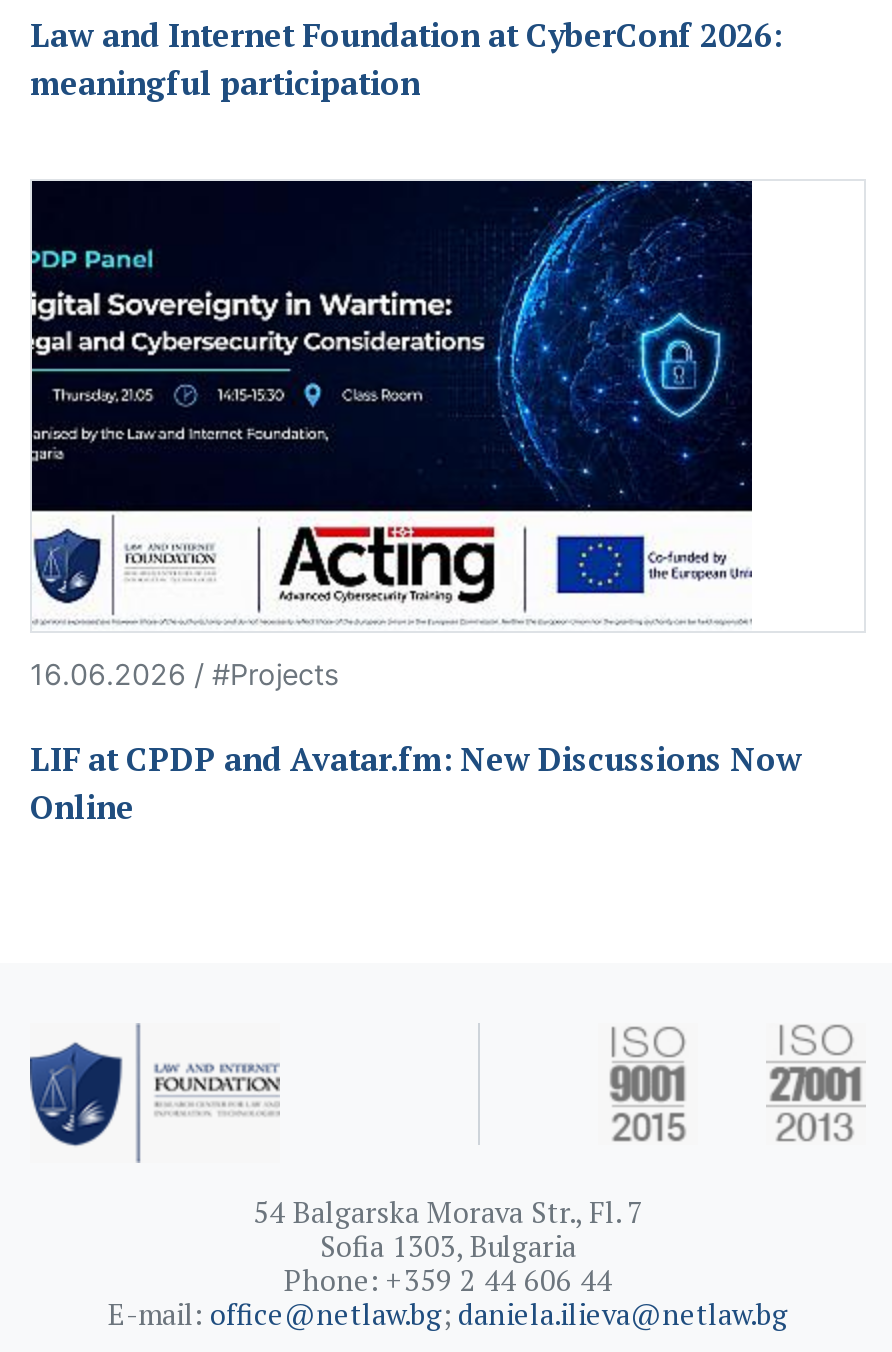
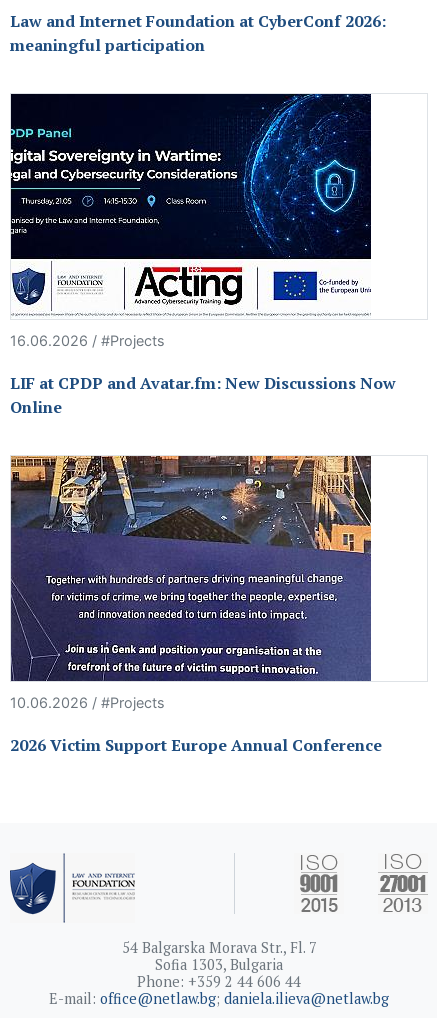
none -> [10,455,382,756] [image] | 10.06.2026 / #Projects | 2026 Victim Support Europe Annual Conference

